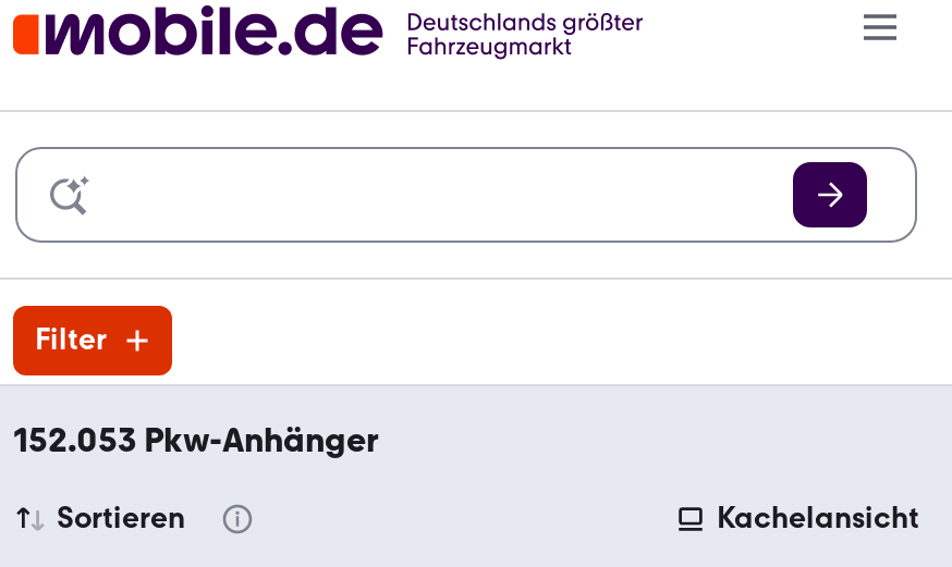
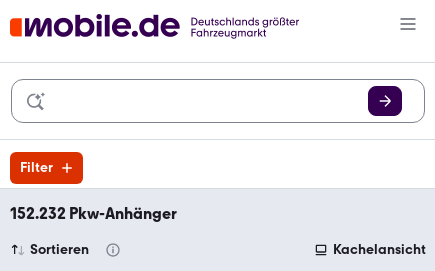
[13,419,379,460] 152.053 Pkw-Anhänger -> [10,204,177,223] 152.232 Pkw-Anhänger

